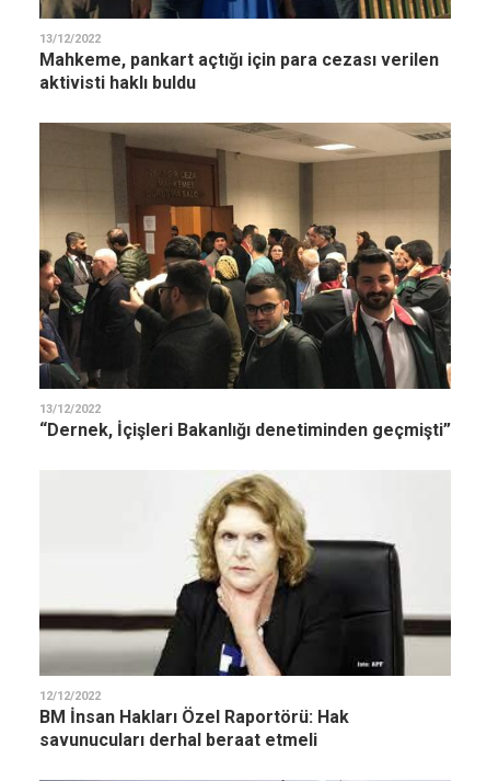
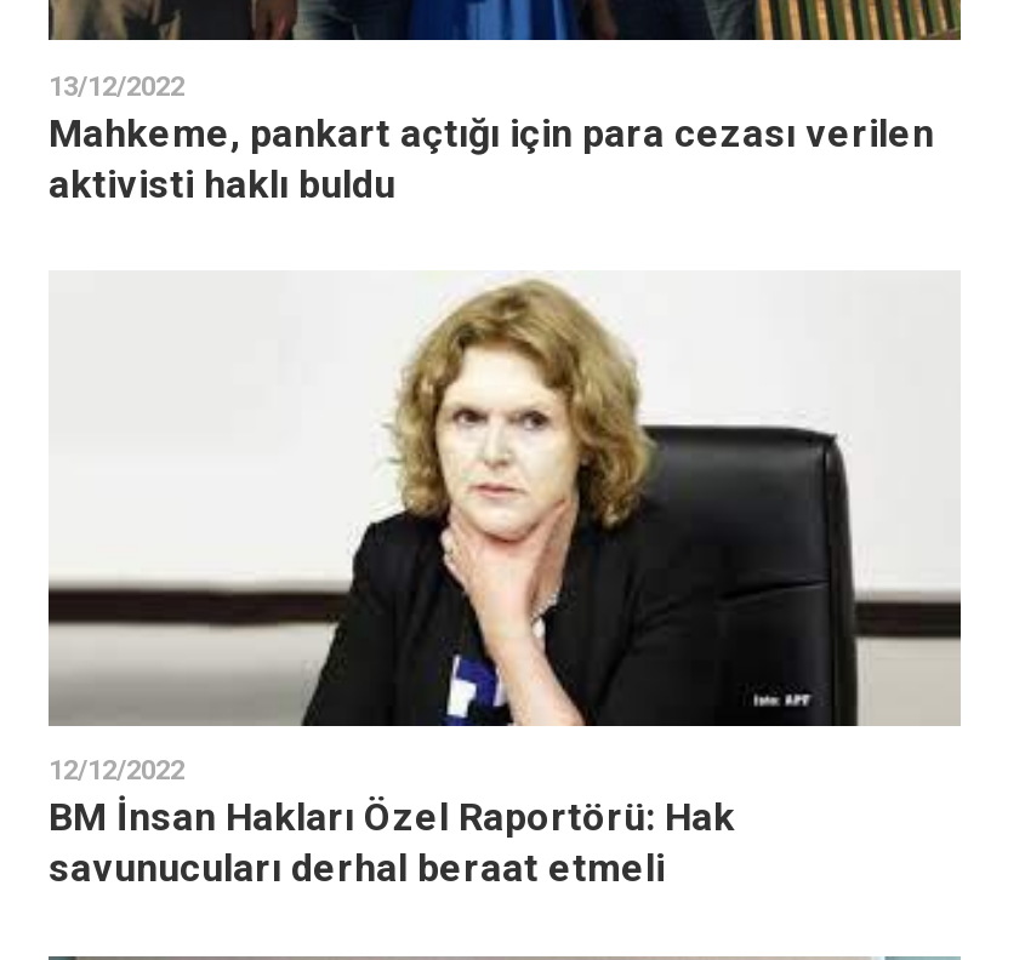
[38,122,452,441] [image] | 13/12/2022 | “Dernek, İçişleri Bakanlığı denetiminden geçmişti” -> none

